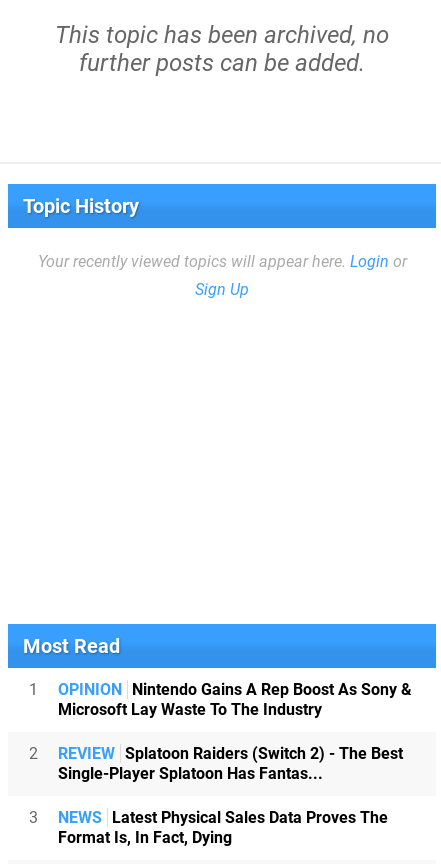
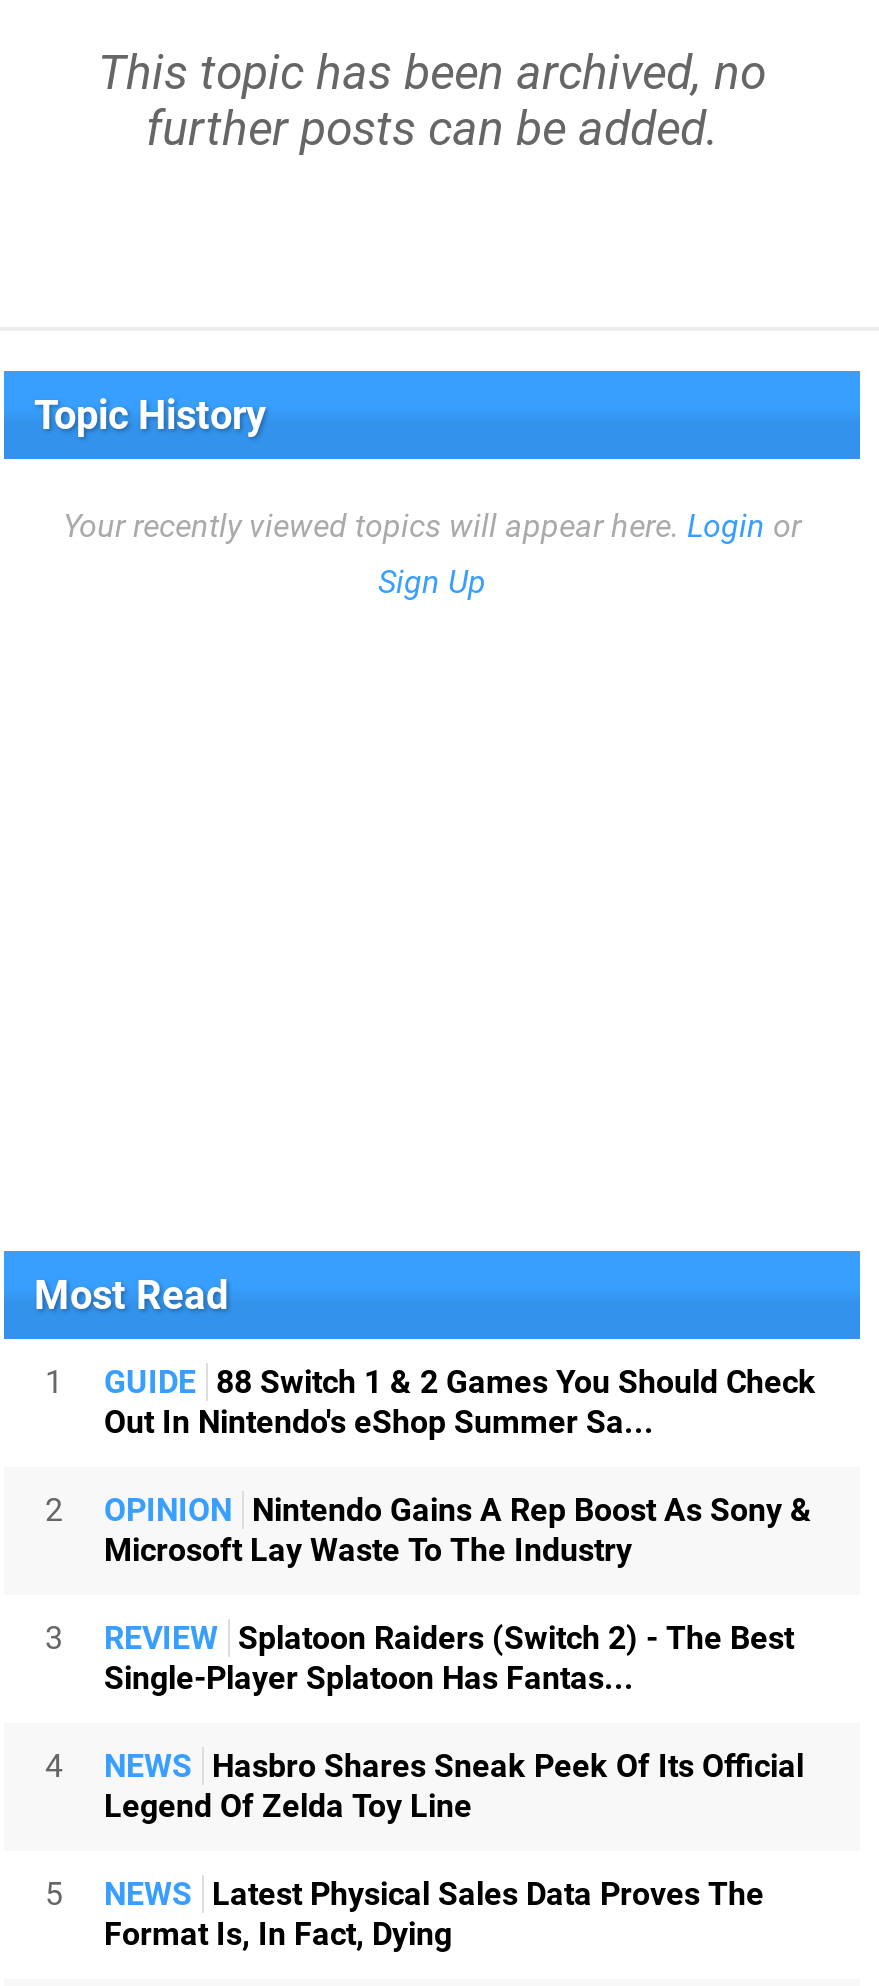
none -> [45,1364,816,1530] GUIDE 88 Switch 1 & 2 Games You Should Check | Out In Nintendo's eShop Summer Sa... | 2
[28,744,403,763] 2 REVIEW Splatoon Raiders (Switch 2) - The Best -> [45,1620,794,1658] 3 REVIEW Splatoon Raiders (Switch 2) - The Best
[28,808,37,827] 3 -> [45,1748,804,1914] 4 | NEWS Hasbro Shares Sneak Peek Of Its Official | Legend Of Zelda Toy Line | 5

